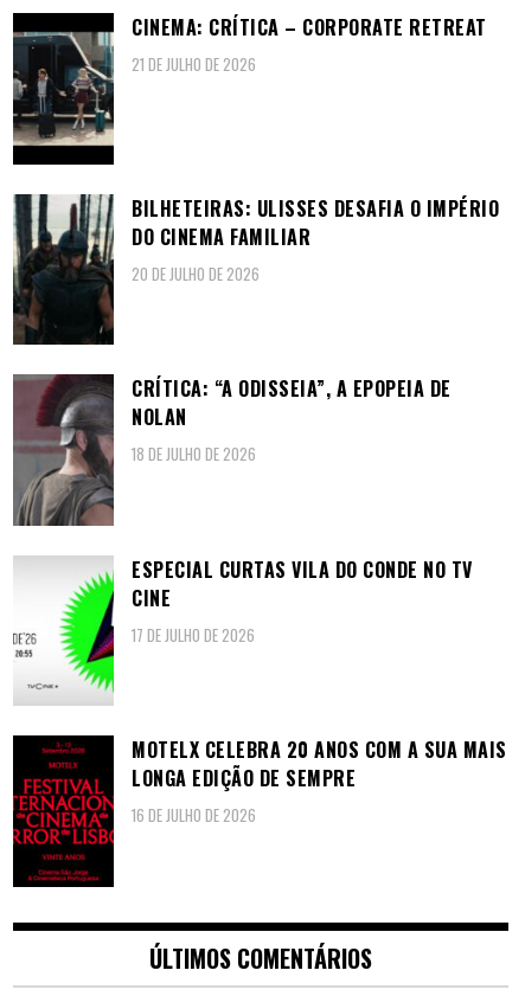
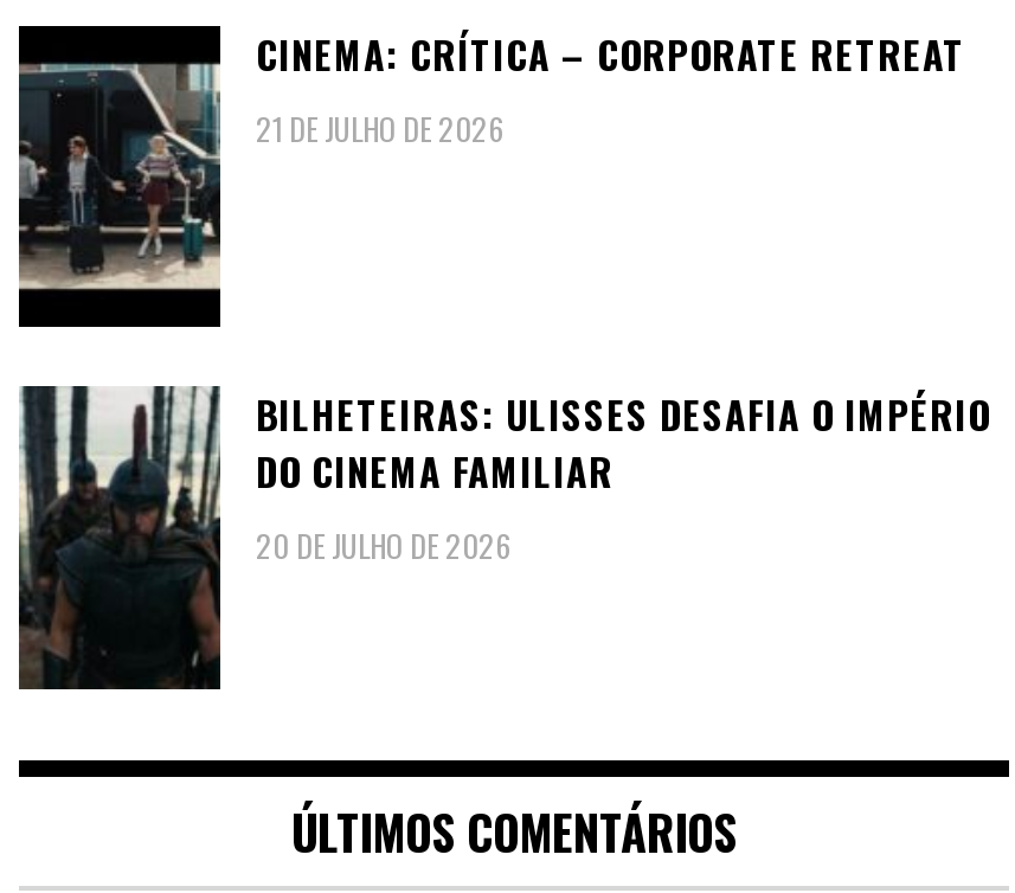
[12,373,451,527] [image] | CRÍTICA: “A ODISSEIA”, A EPOPEIA DE | NOLAN | 18 DE JULHO DE 2026 -> none
[13,555,472,705] [image] | ESPECIAL CURTAS VILA DO CONDE NO TV | CINE | 17 DE JULHO DE 2026 -> none
[12,734,507,886] [image] | MOTELX CELEBRA 20 ANOS COM A SUA MAIS | LONGA EDIÇÃO DE SEMPRE | 16 DE JULHO DE 2026 -> none

